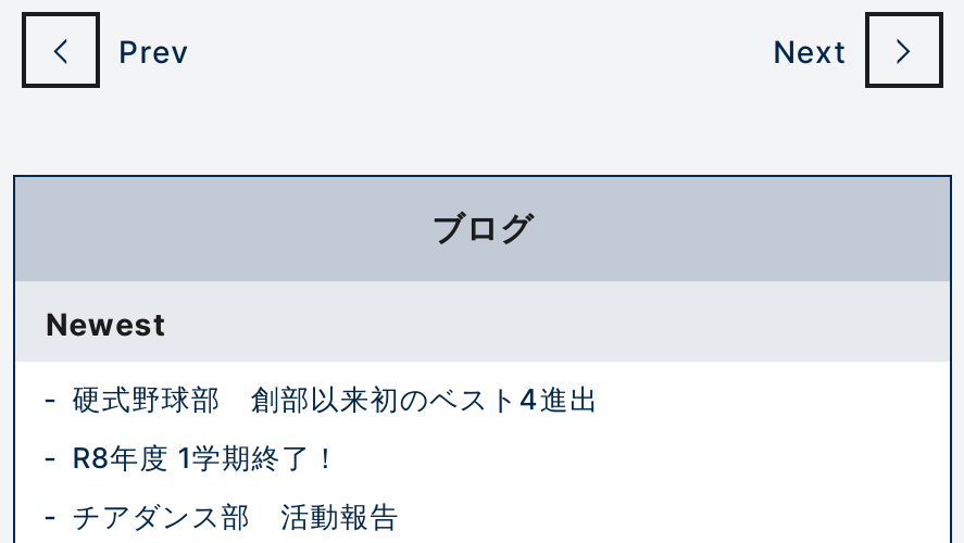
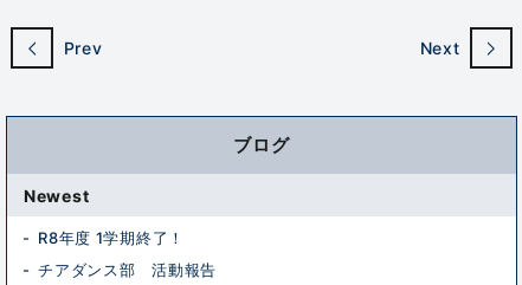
[72,381,599,416] 硬式野球部 創部以来初のベスト4進出 -> none

